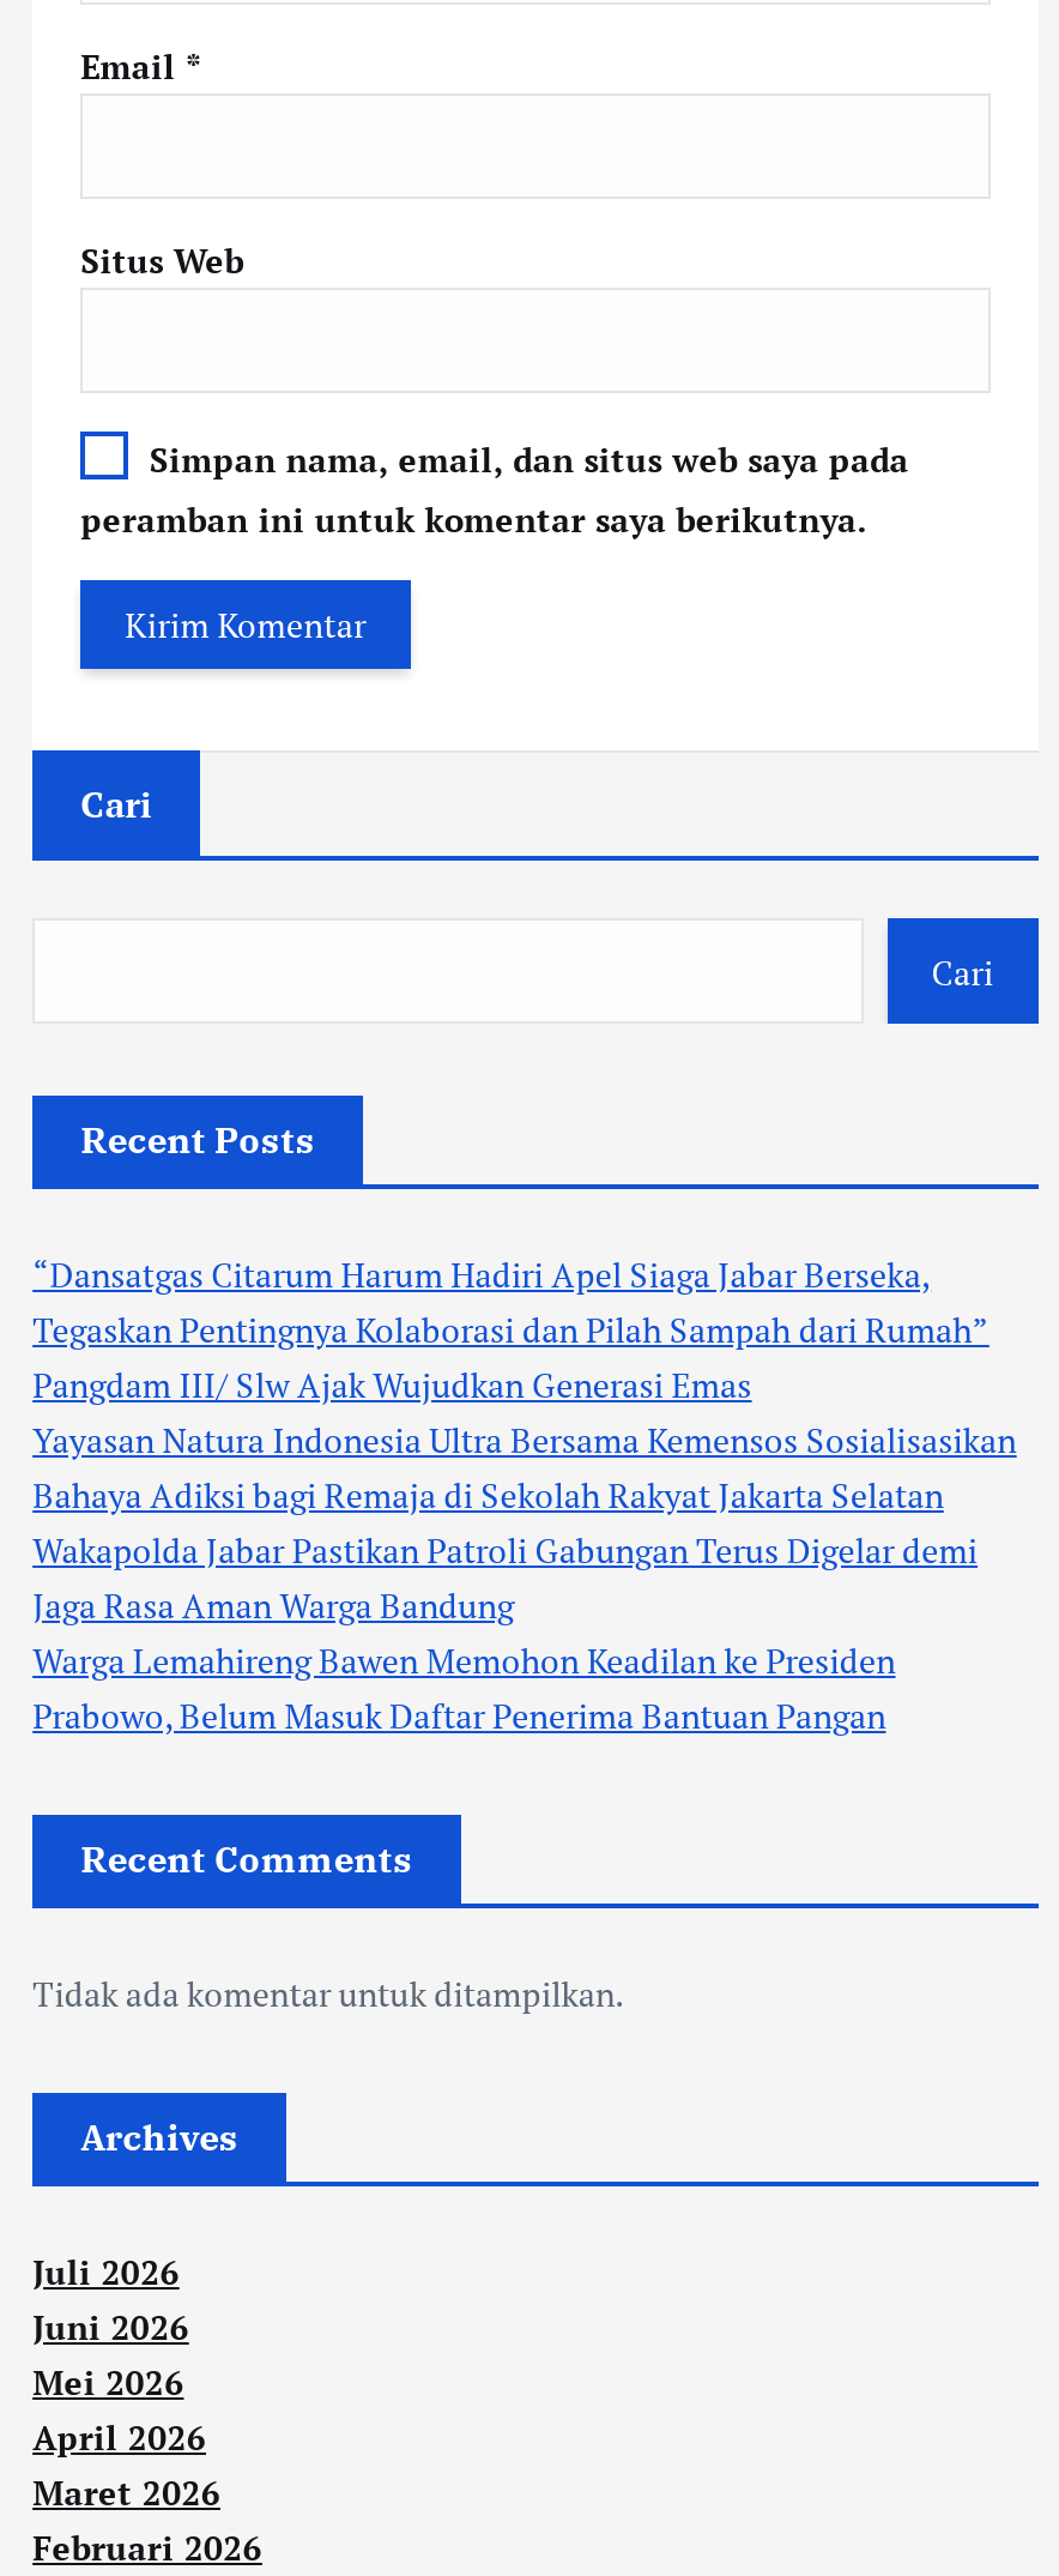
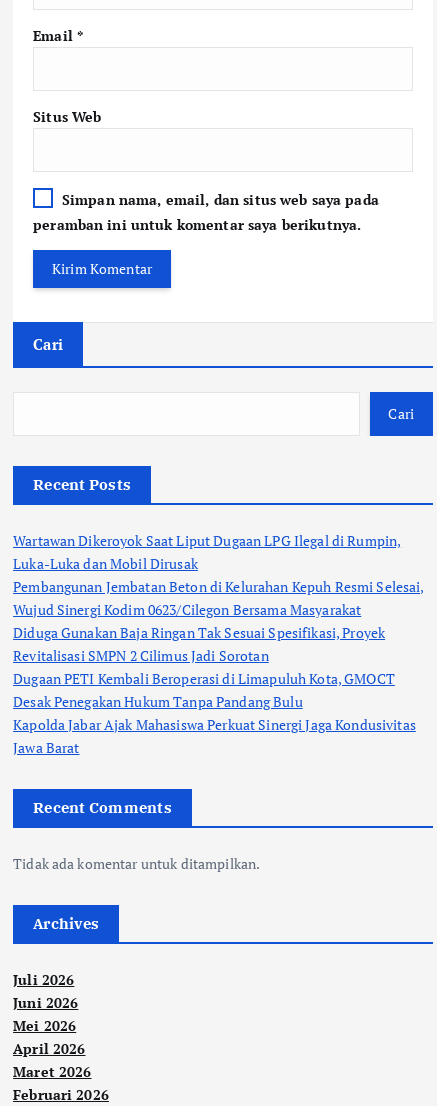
[33,1252,1017,1738] “Dansatgas Citarum Harum Hadiri Apel Siaga Jabar Berseka, | Tegaskan Pentingnya Kolaborasi dan Pilah Sampah dari Rumah” | Pangdam III/ Slw Ajak Wujudkan Generasi Emas | Yayasan Natura Indonesia Ultra Bersama Kemensos Sosialisasikan | Bahaya Adiksi bagi Remaja di Sekolah Rakyat Jakarta Selatan | Wakapolda Jabar Pastikan Patroli Gabungan Terus Digelar demi | Jaga Rasa Aman Warga Bandung | Warga Lemahireng Bawen Memohon Keadilan ke Presiden | Prabowo, Belum Masuk Daftar Penerima Bantuan Pangan -> [13,531,424,757] Wartawan Dikeroyok Saat Liput Dugaan LPG Ilegal di Rumpin, | Luka-Luka dan Mobil Dirusak | Pembangunan Jembatan Beton di Kelurahan Kepuh Resmi Selesai, | Wujud Sinergi Kodim 0623/Cilegon Bersama Masyarakat | Diduga Gunakan Baja Ringan Tak Sesuai Spesifikasi, Proyek | Revitalisasi SMPN 2 Cilimus Jadi Sorotan | Dugaan PETI Kembali Beroperasi di Limapuluh Kota, GMOCT | Desak Penegakan Hukum Tanpa Pandang Bulu | Kapolda Jabar Ajak Mahasiswa Perkuat Sinergi Jaga Kondusivitas | Jawa Barat

